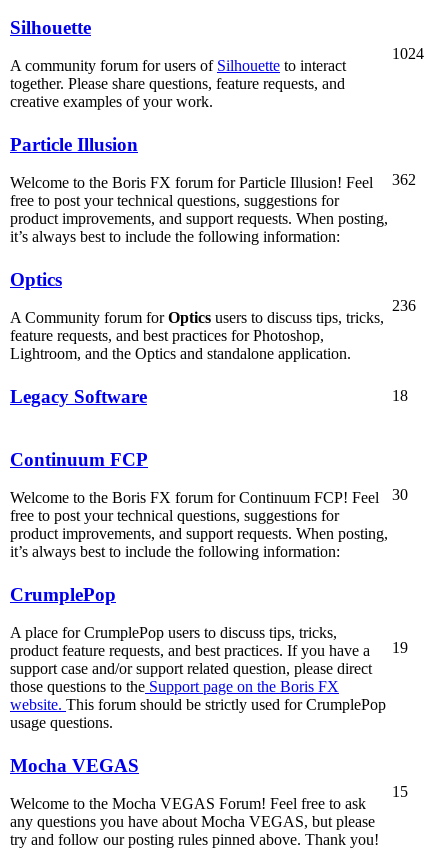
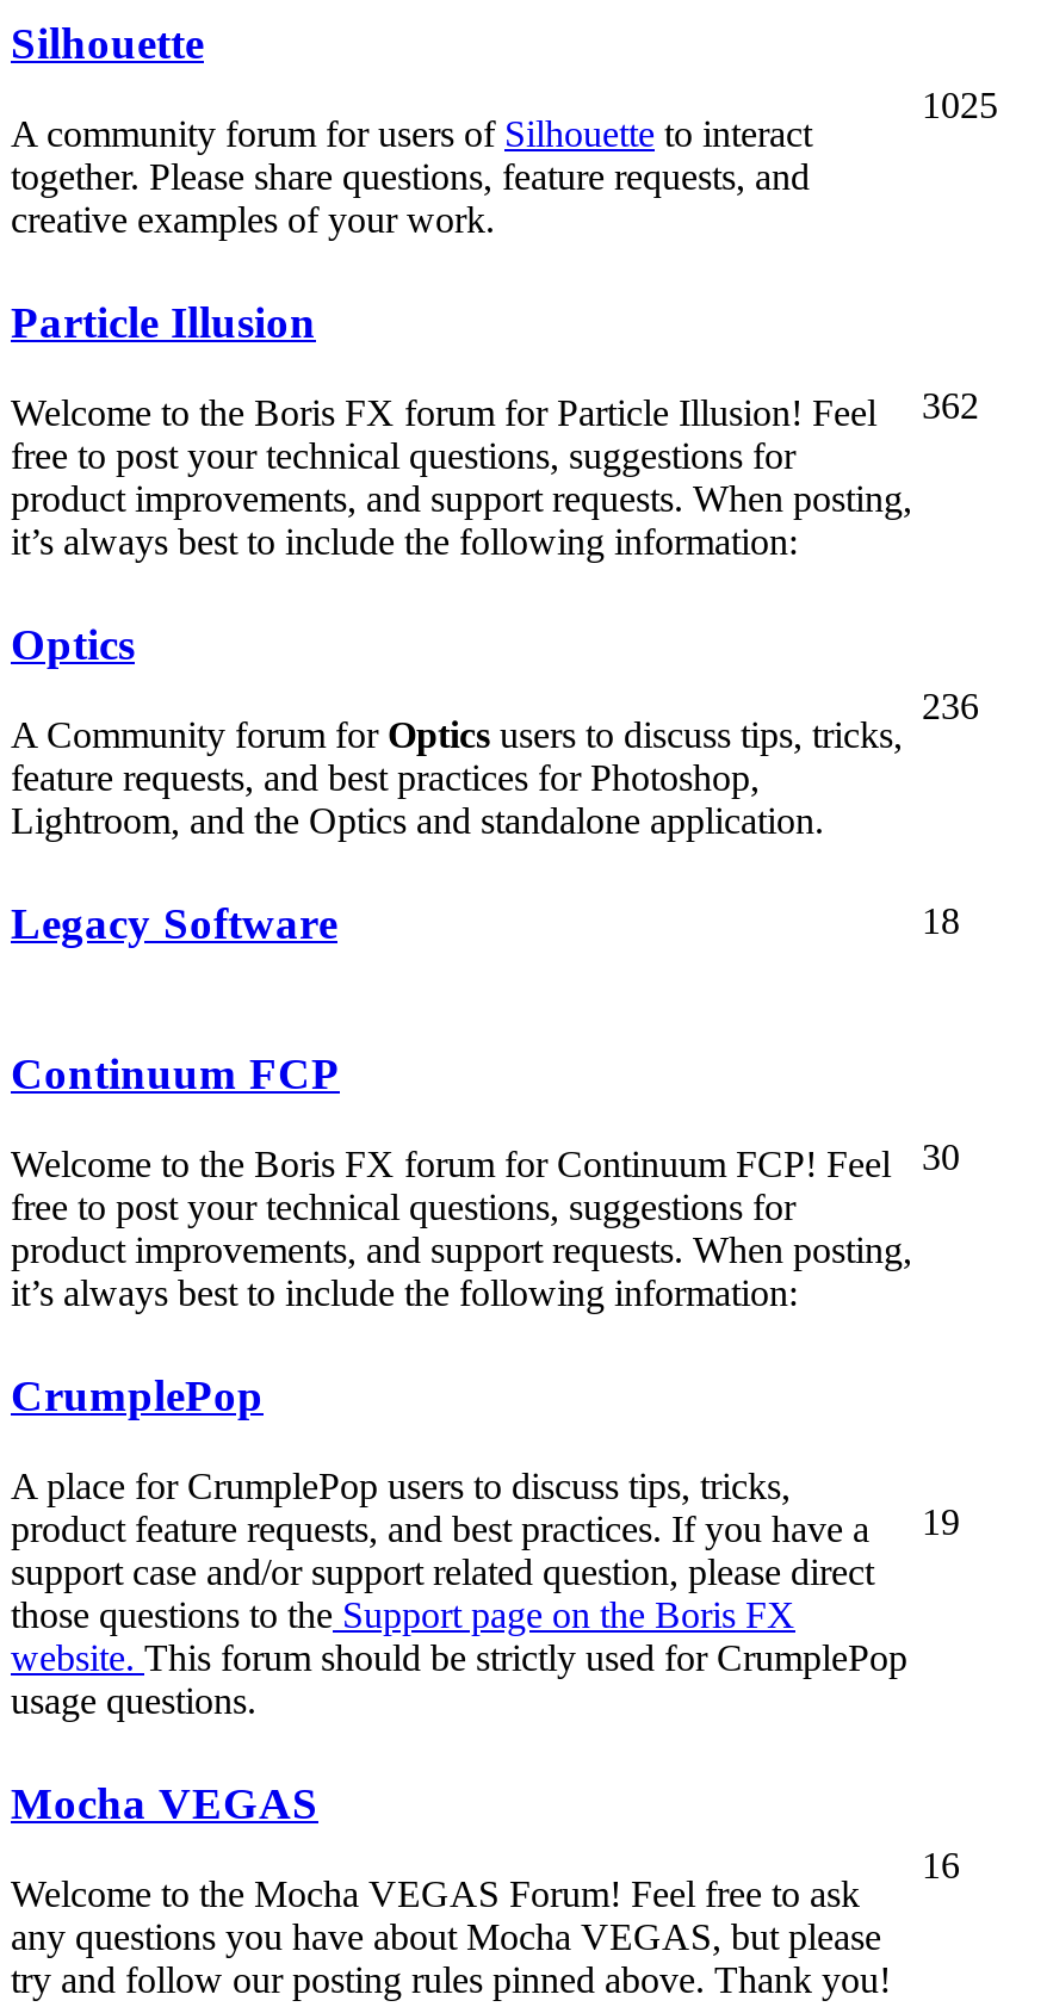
[392,45,424,62] 1024 -> [922,85,998,125] 1025
[392,783,408,800] 15 -> [922,1845,960,1885] 16

